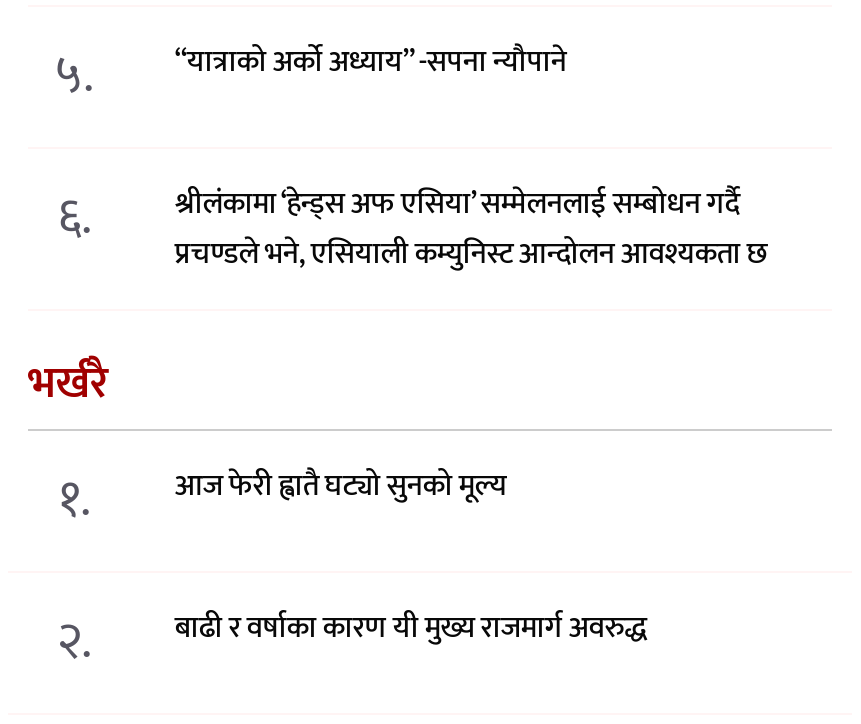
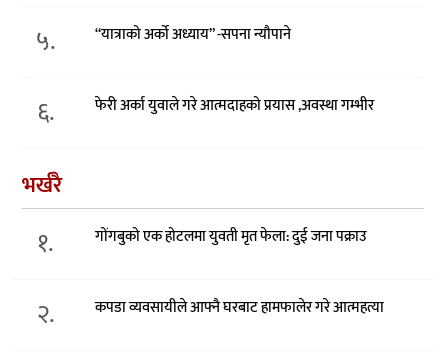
[175,178,767,278] श्रीलंकामा ‘हेन्ड्स अफ एसिया’ सम्मेलनलाई सम्बोधन गर्दै | प्रचण्डले भने, एसियाली कम्युनिस्ट आन्दोलन आवश्यकता छ -> [95,93,374,118] फेरी अर्का युवाले गरे आत्मदाहको प्रयास ,अवस्था गम्भीर
[175,460,507,510] आज फेरी ह्वातै घट्यो सुनको मूल्य -> [95,224,367,249] गोंगबुको एक होटलमा युवती मृत फेला: दुई जना पक्राउ
[175,602,647,652] बाढी र वर्षाका कारण यी मुख्य राजमार्ग अवरुद्ध -> [95,295,384,320] कपडा व्यवसायीले आफ्नै घरबाट हामफालेर गरे आत्महत्या

